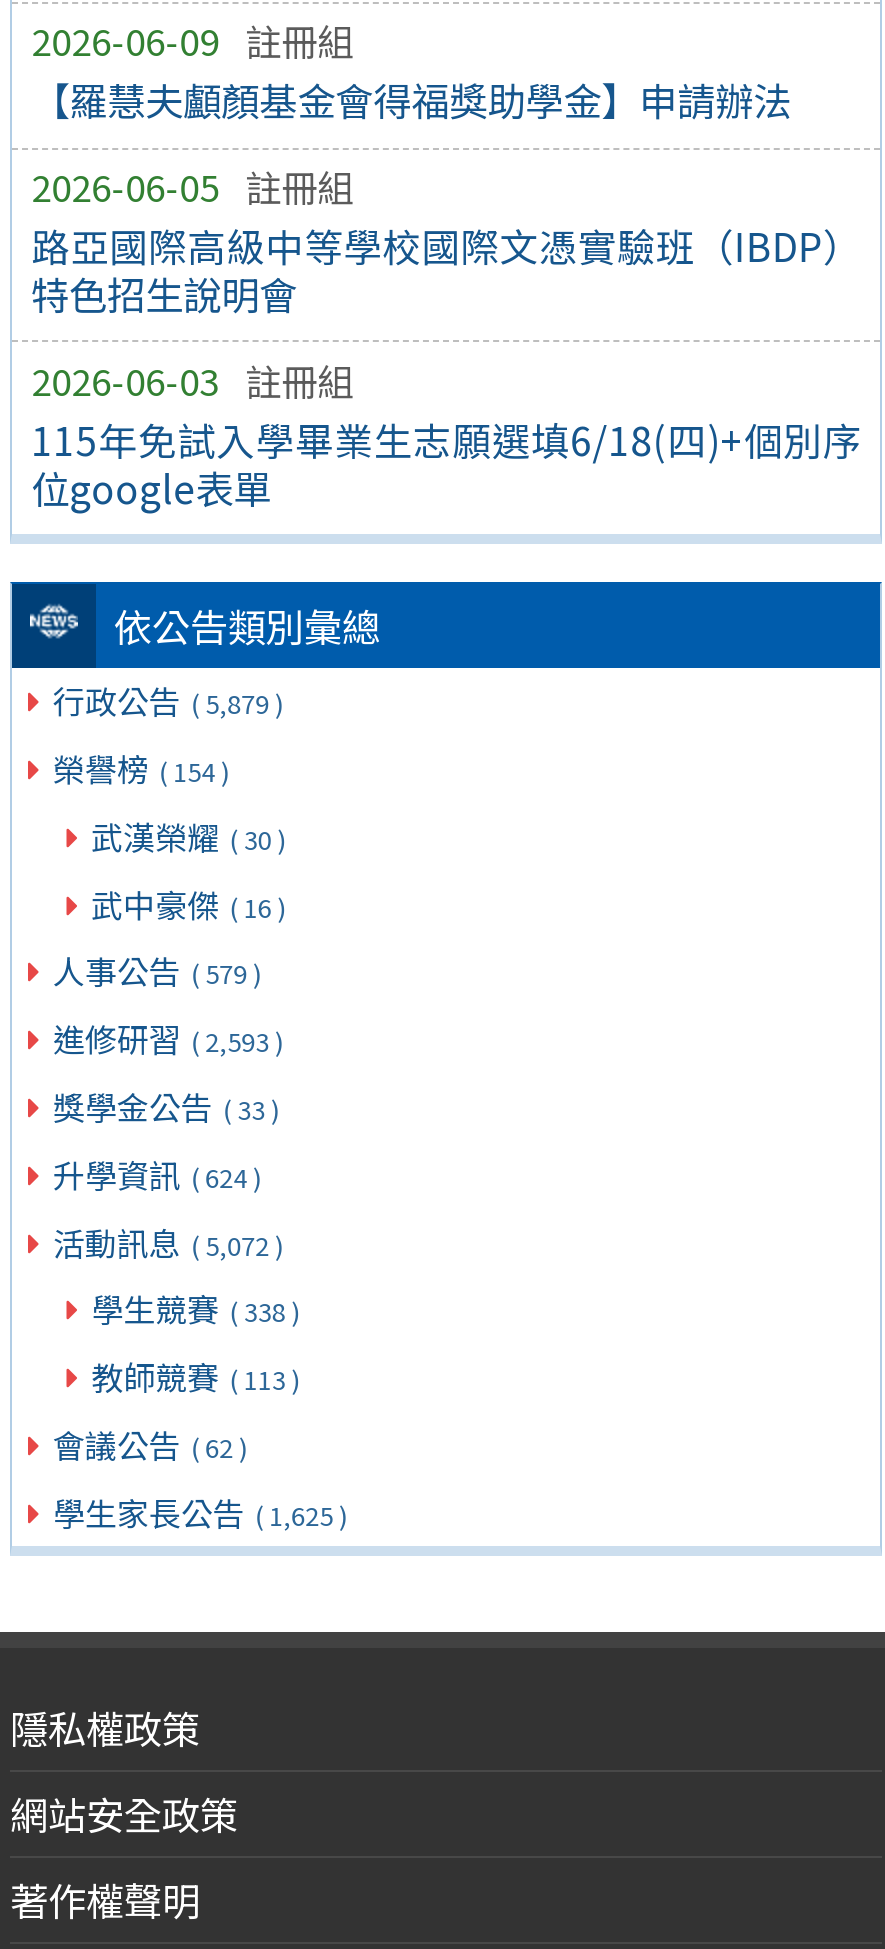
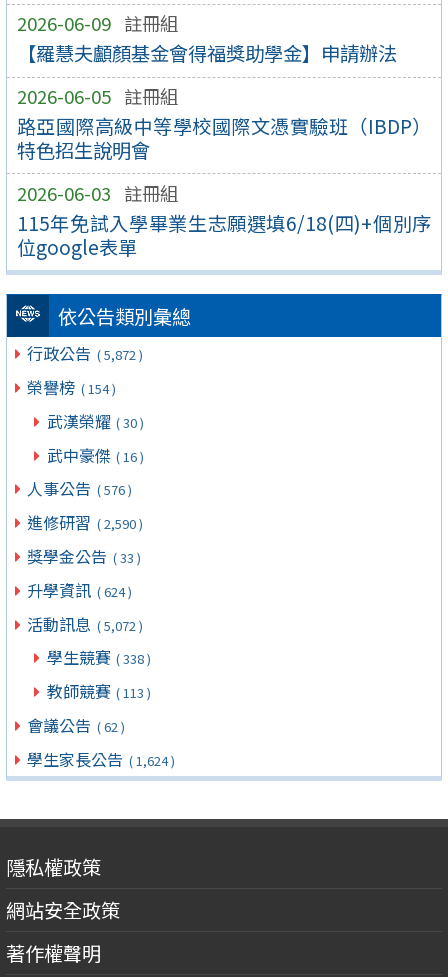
[53,676,283,724] 行政公告 ( 5,879 ) -> [27,341,143,365] 行政公告 ( 5,872 )
[53,947,261,995] 人事公告 ( 579 ) -> [27,476,132,500] 人事公告 ( 576 )
[53,1014,283,1062] 進修研習 ( 2,593 ) -> [27,510,143,534] 進修研習 ( 2,590 )
[53,1487,347,1535] 學生家長公告 ( 1,625 ) -> [27,747,175,771] 學生家長公告 ( 1,624 )

